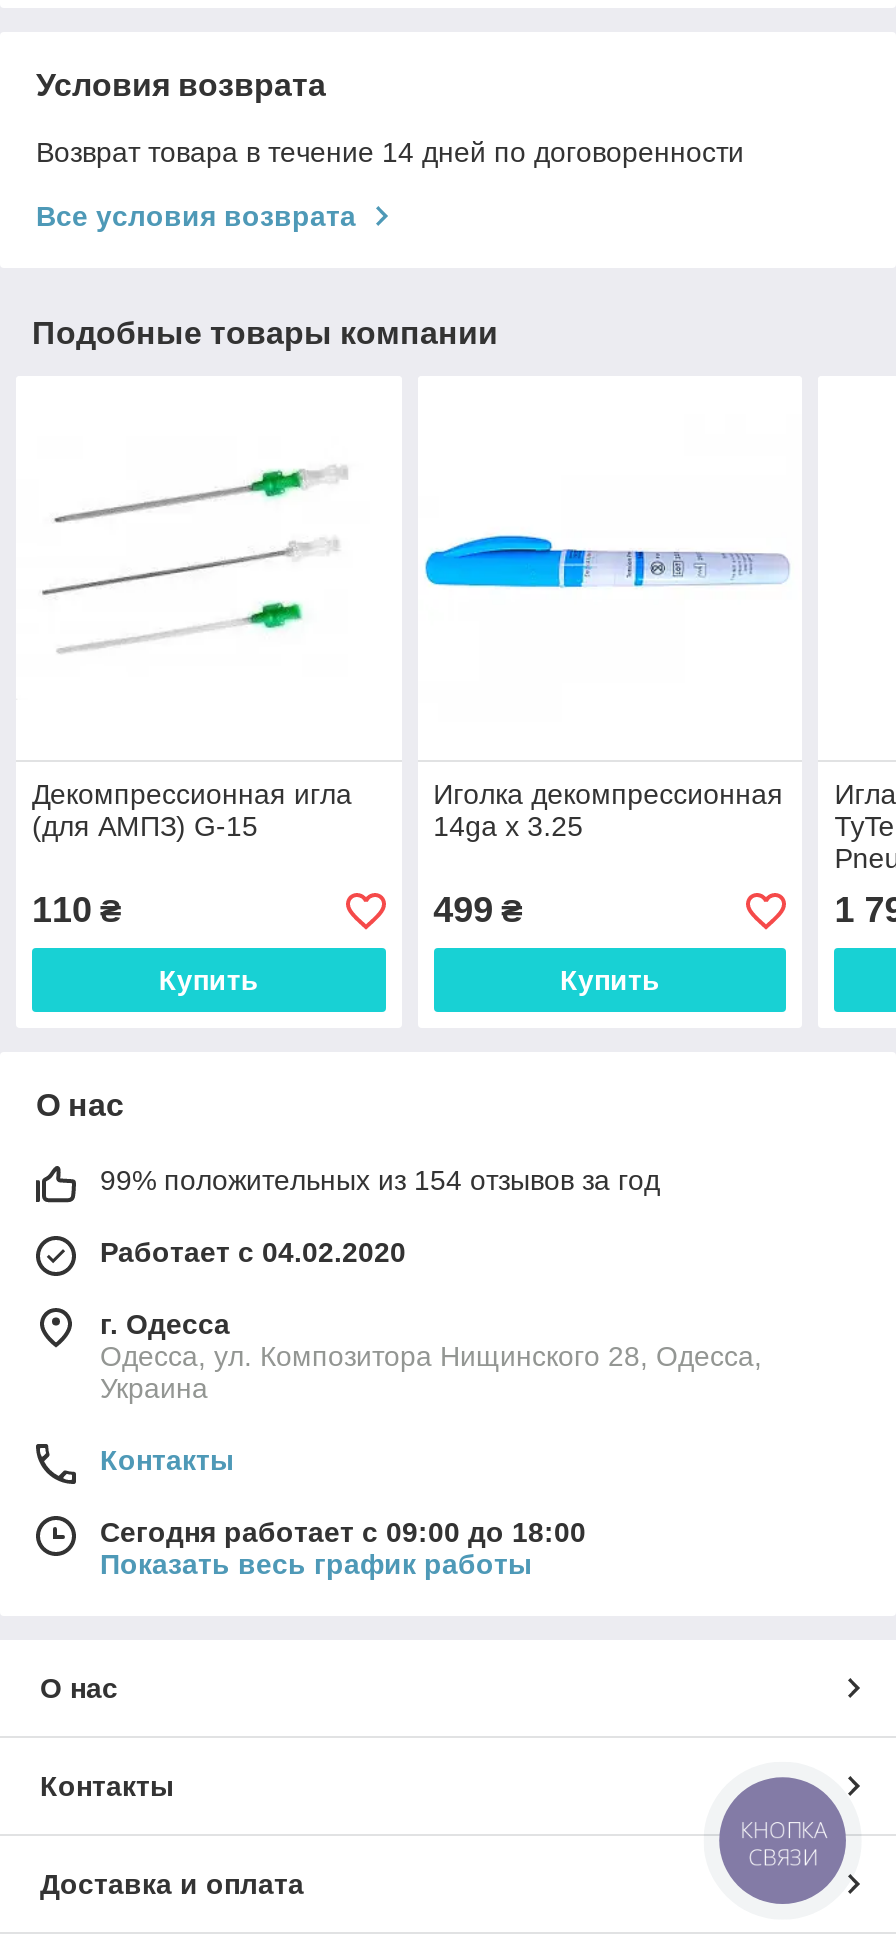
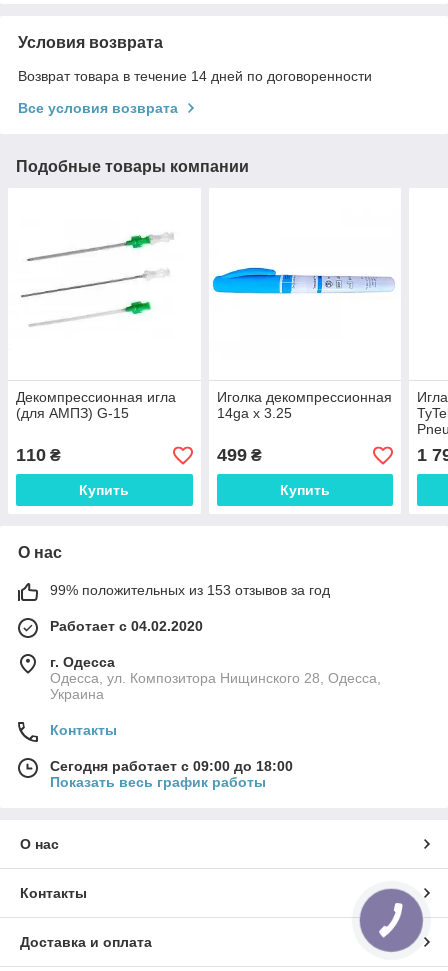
[100,1165,660,1197] 99% положительных из 154 отзывов за год -> [50,582,330,598] 99% положительных из 153 отзывов за год
[740,1814,827,1871] КНОПКА | СВЯЗИ -> none

